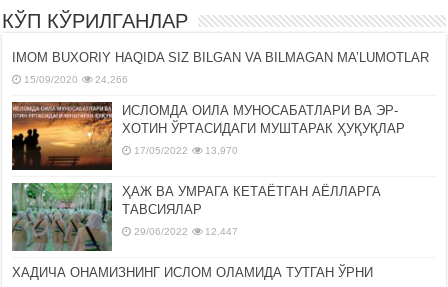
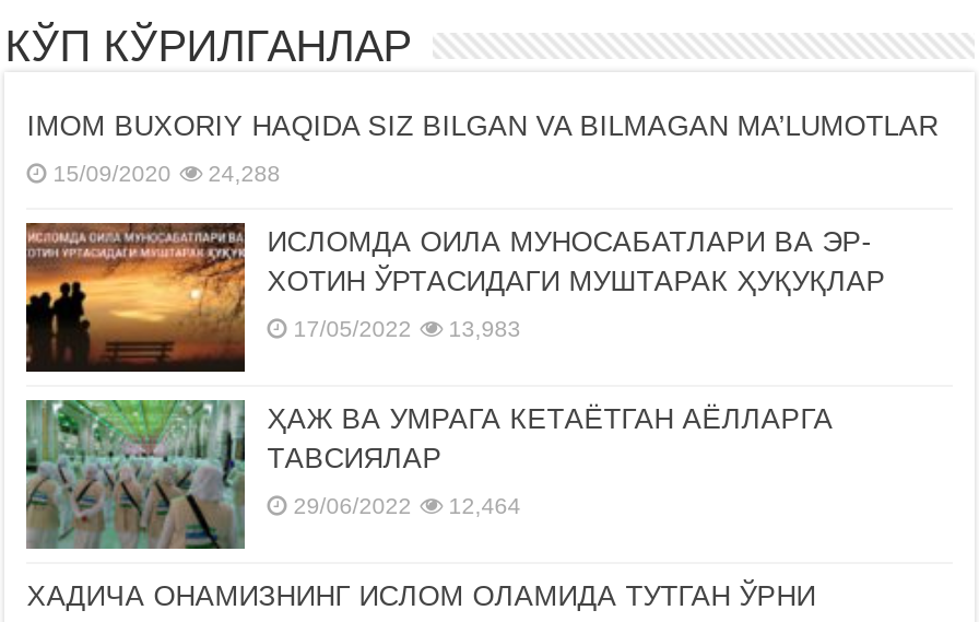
[24,74,128,85] 15/09/2020 24,266 -> [53,161,280,185] 15/09/2020 24,288
[134,145,238,156] 17/05/2022 13,970 -> [293,316,521,340] 17/05/2022 13,983
[134,226,238,237] 29/06/2022 12,447 -> [293,494,521,518] 29/06/2022 12,464

